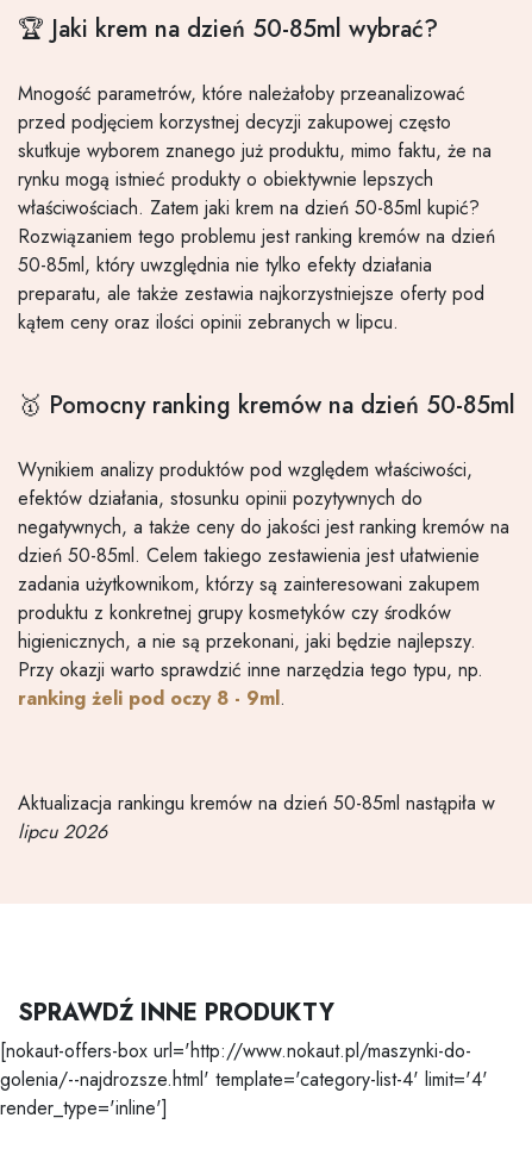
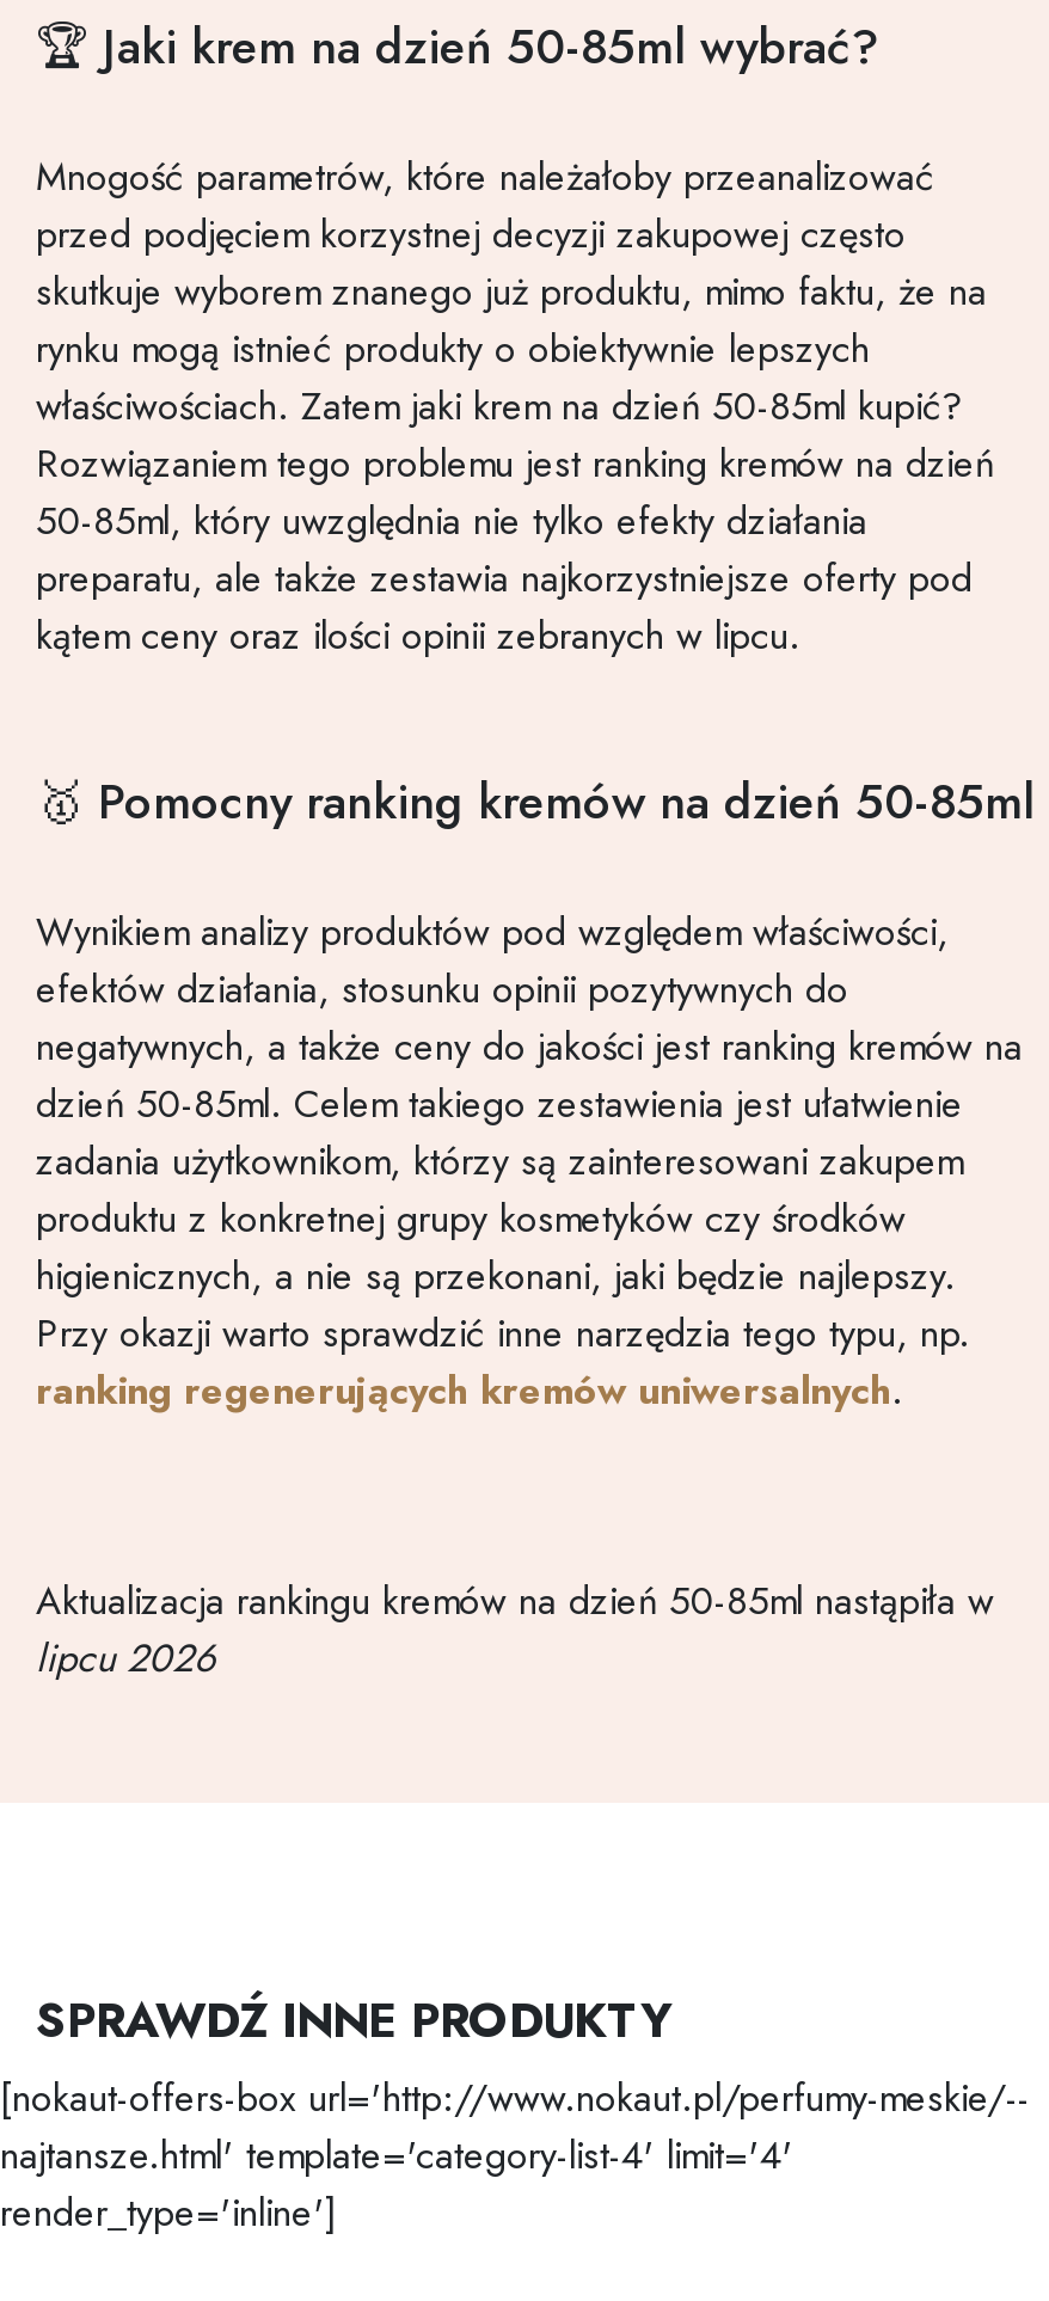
[18,685,286,712] ranking żeli pod oczy 8 - 9ml. -> [36,1363,903,1418] ranking regenerujących kremów uniwersalnych.
[0,1037,471,1064] [nokaut-offers-box url='http://www.nokaut.pl/maszynki-do- -> [0,2070,1030,2125] [nokaut-offers-box url='http://www.nokaut.pl/perfumy-meskie/--
[0,1066,488,1093] golenia/--najdrozsze.html' template='category-list-4' limit='4' -> [0,2128,793,2183] najtansze.html' template='category-list-4' limit='4'

